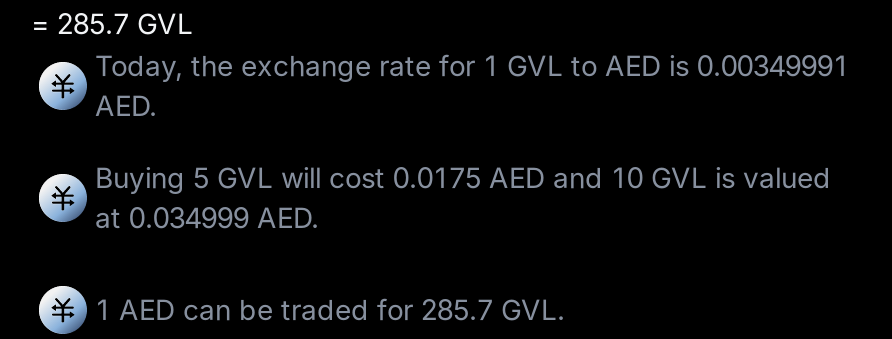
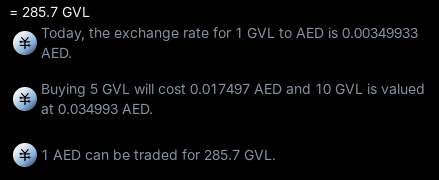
[95,49,849,83] Today, the exchange rate for 1 GVL to AED is 0.00349991 -> [41,24,418,41] Today, the exchange rate for 1 GVL to AED is 0.00349933
[95,161,831,195] Buying 5 GVL will cost 0.0175 AED and 10 GVL is valued -> [41,80,425,97] Buying 5 GVL will cost 0.017497 AED and 10 GVL is valued
[95,201,319,235] at 0.034999 AED. -> [41,100,153,117] at 0.034993 AED.

